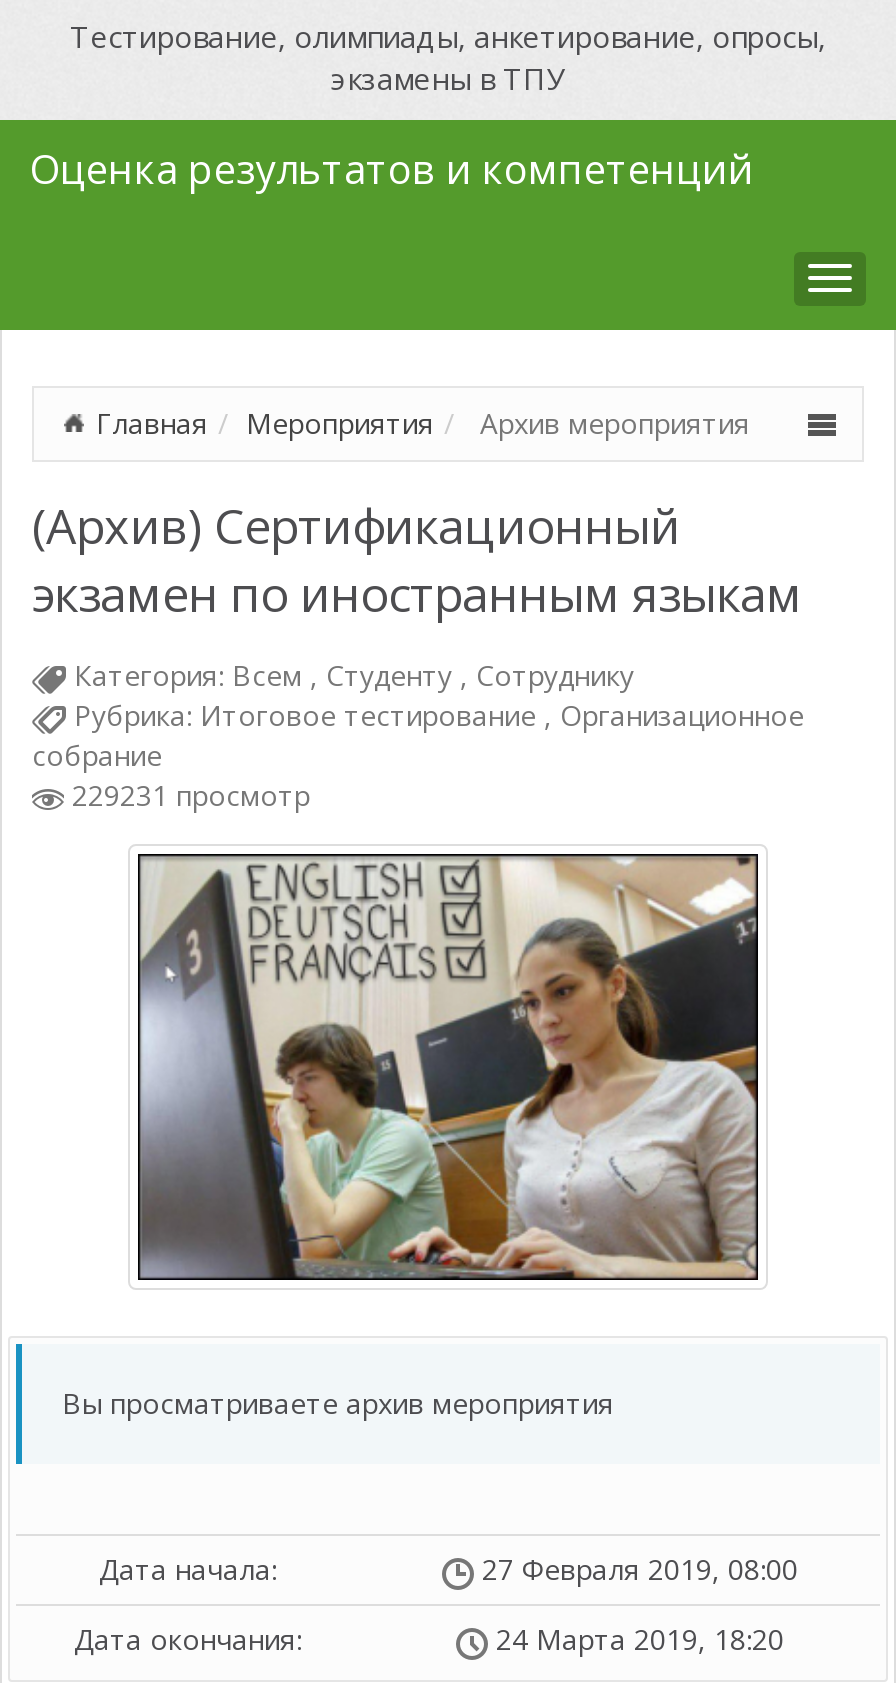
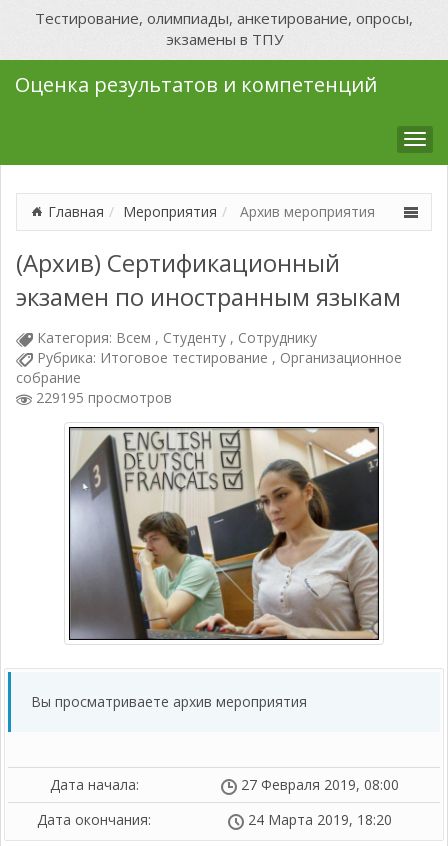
[64,776,310,814] 229231 просмотр -> [32,388,172,407] 229195 просмотров

